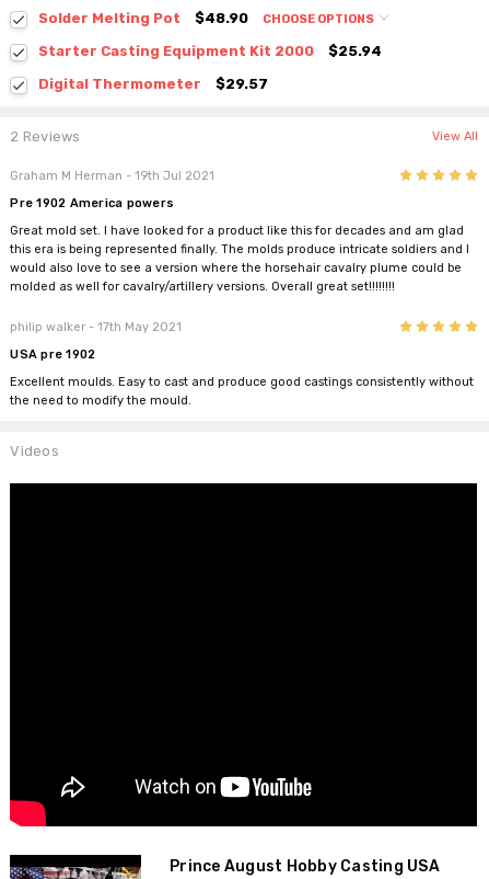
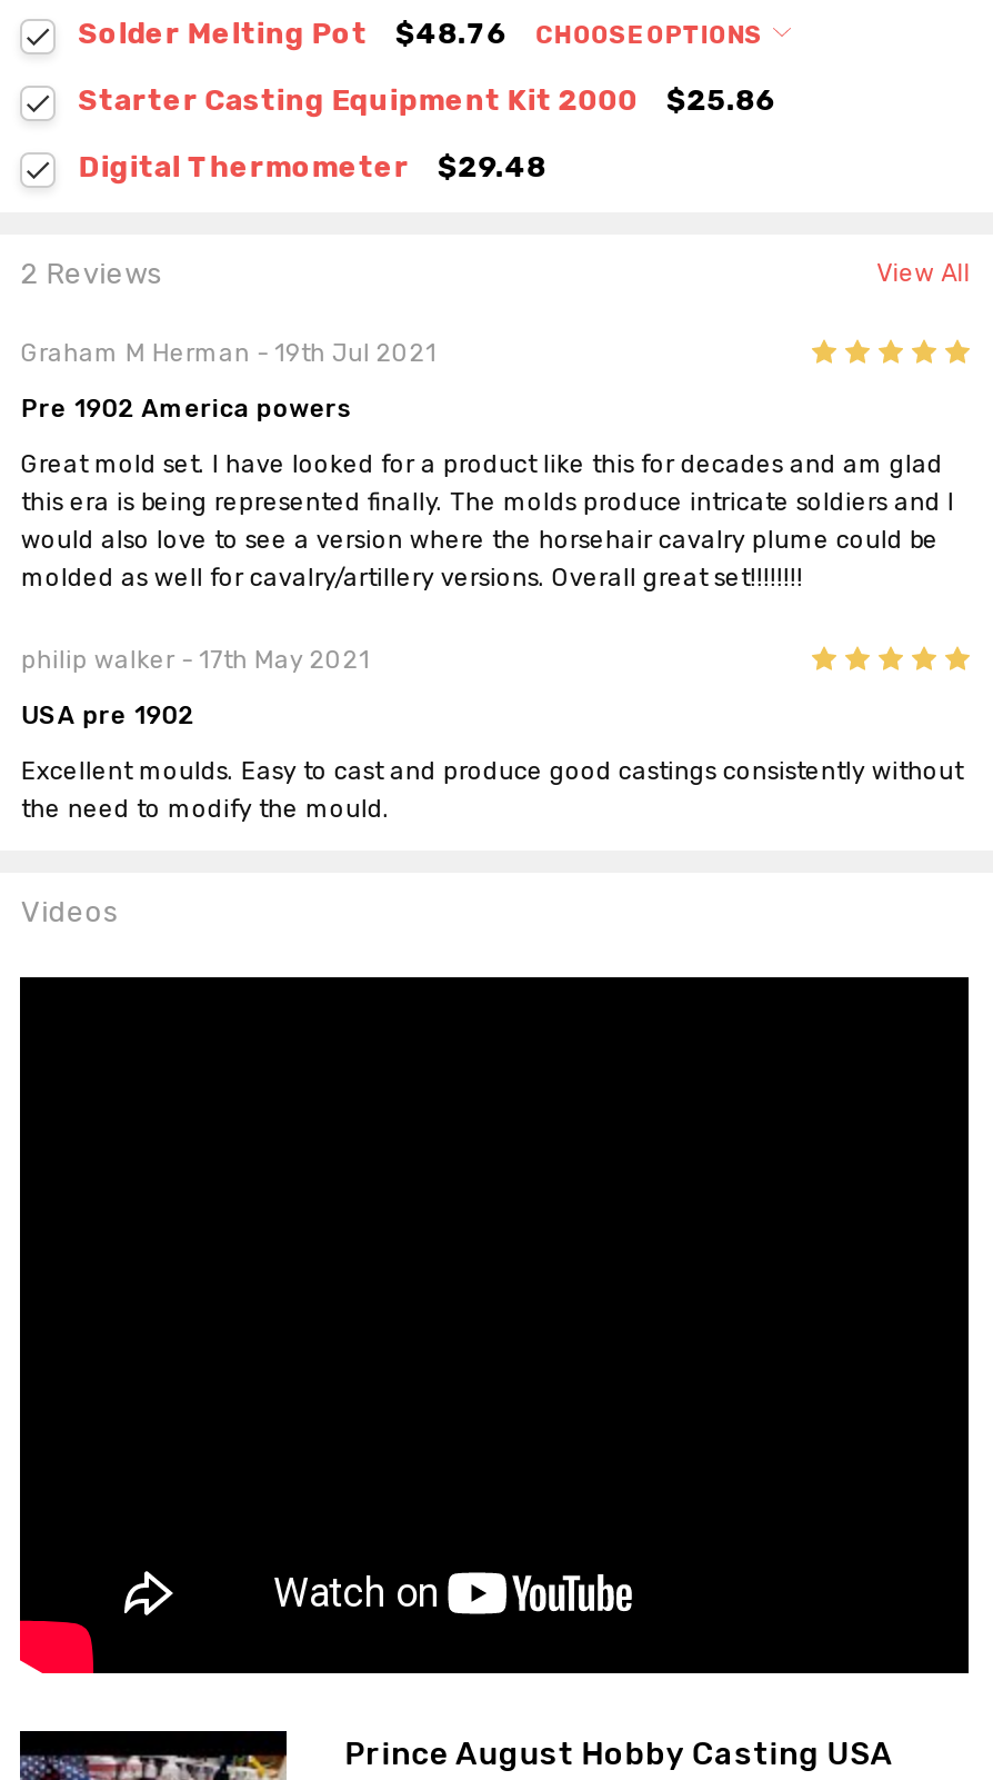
[39,9,377,26] Solder Melting Pot $48.90 CHOOSE OPTIONS -> [78,16,767,49] Solder Melting Pot $48.76 CHOOSE OPTIONS
[39,42,382,59] Starter Casting Equipment Kit 2000 $25.94 -> [78,82,776,116] Starter Casting Equipment Kit 2000 $25.86
[39,75,268,92] Digital Thermometer $29.57 -> [78,149,547,183] Digital Thermometer $29.48

